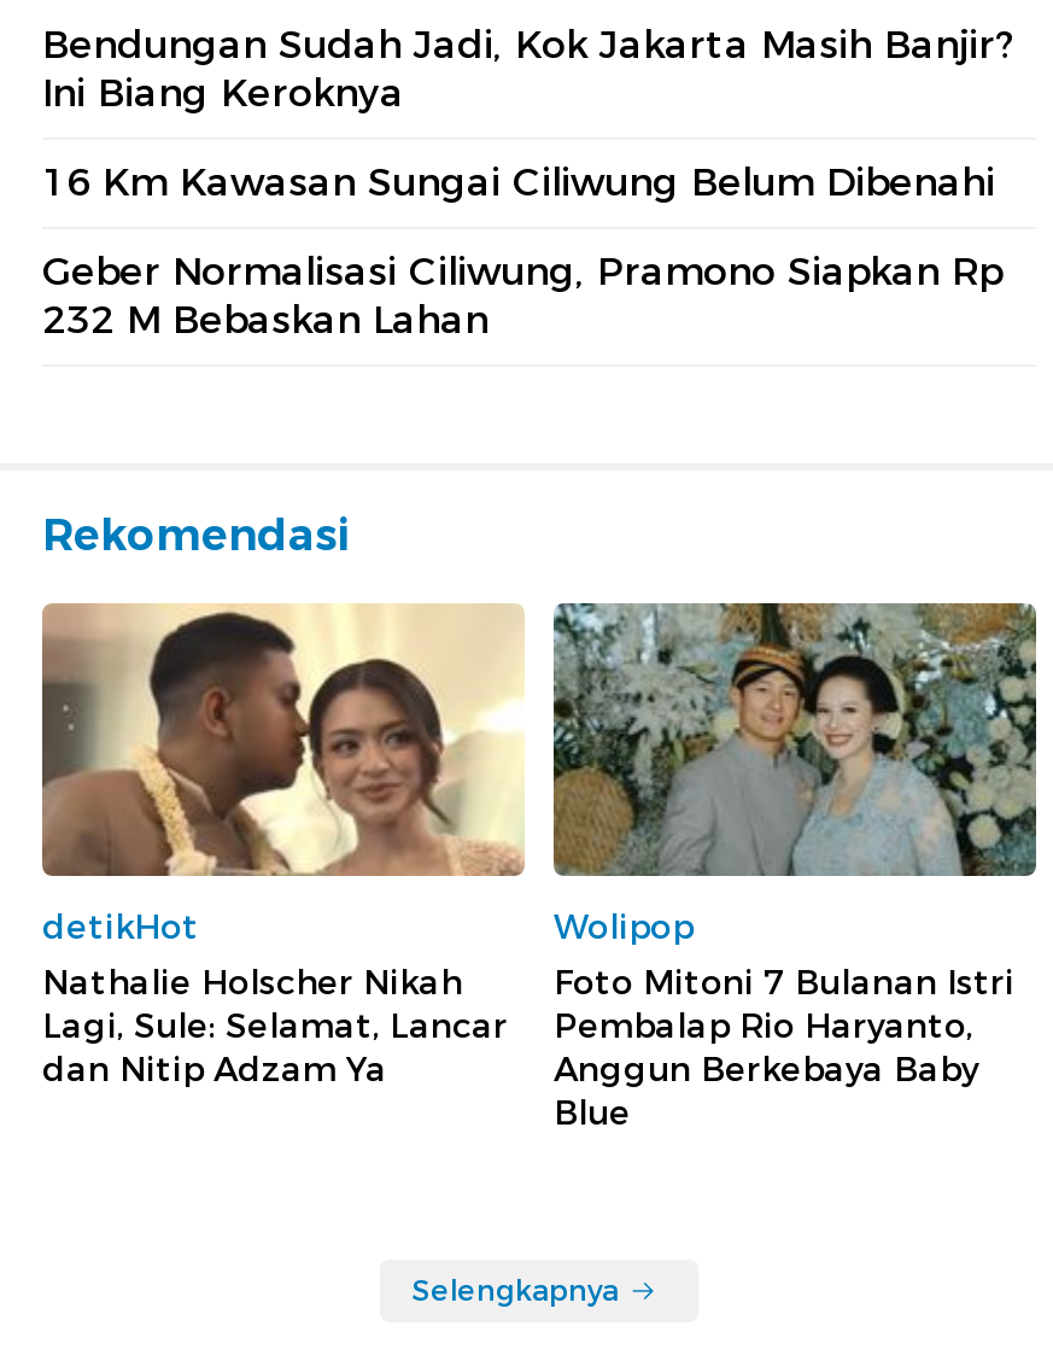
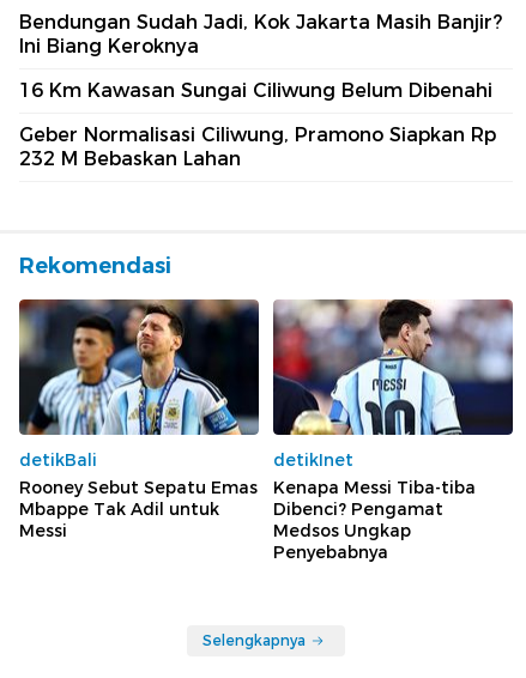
[40,603,525,1090] [image] | detikHot | Nathalie Holscher Nikah | Lagi, Sule: Selamat, Lancar | dan Nitip Adzam Ya -> [18,298,260,541] [image] | detikBali | Rooney Sebut Sepatu Emas | Mbappe Tak Adil untuk | Messi
[551,601,1039,1134] [image] | Wolipop | Foto Mitoni 7 Bulanan Istri | Pembalap Rio Haryanto, | Anggun Berkebaya Baby | Blue -> [272,299,514,563] [image] | detikInet | Kenapa Messi Tiba-tiba | Dibenci? Pengamat | Medsos Ungkap | Penyebabnya

